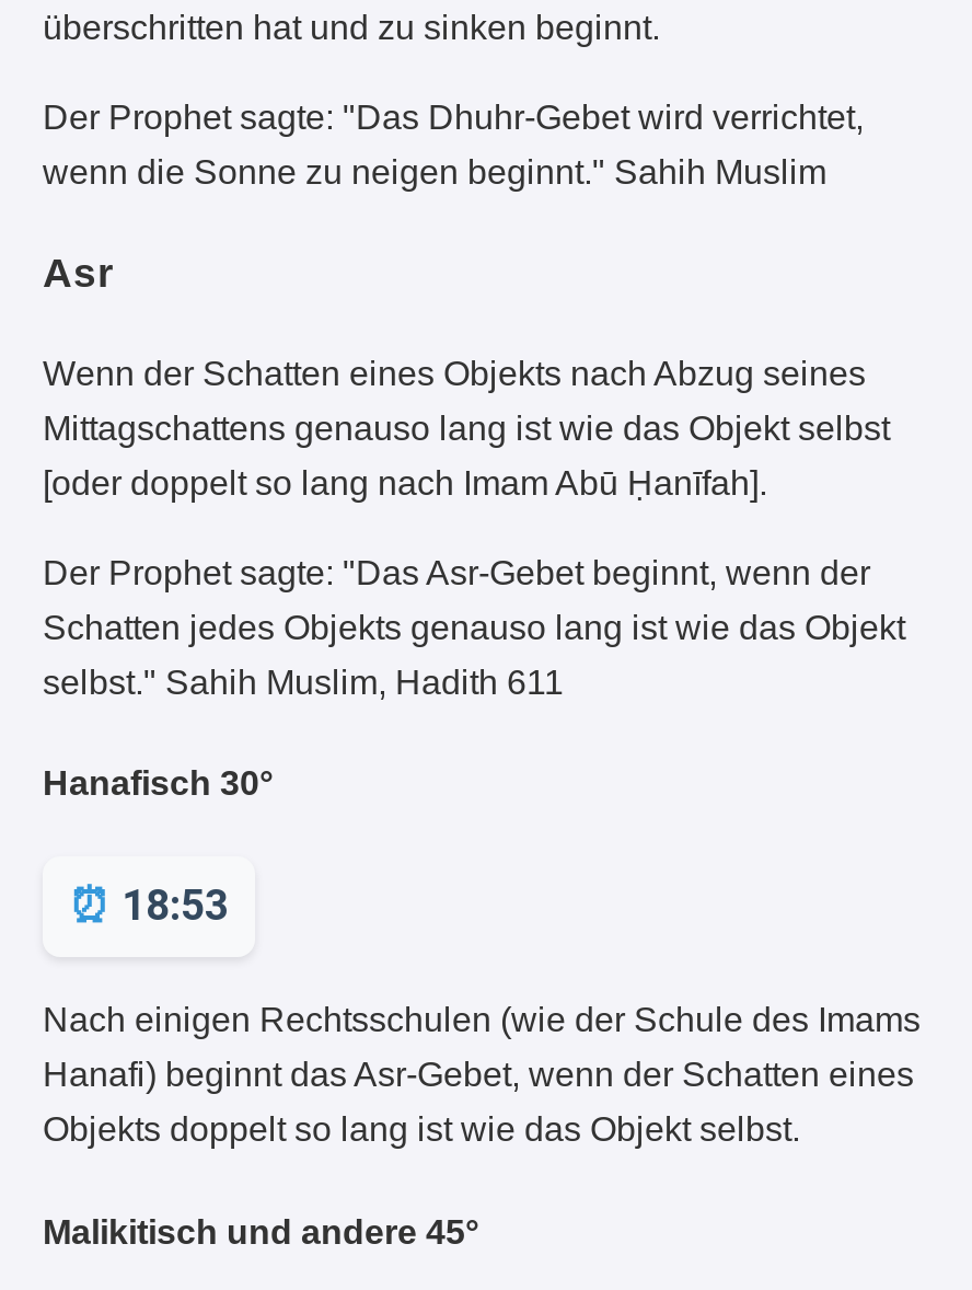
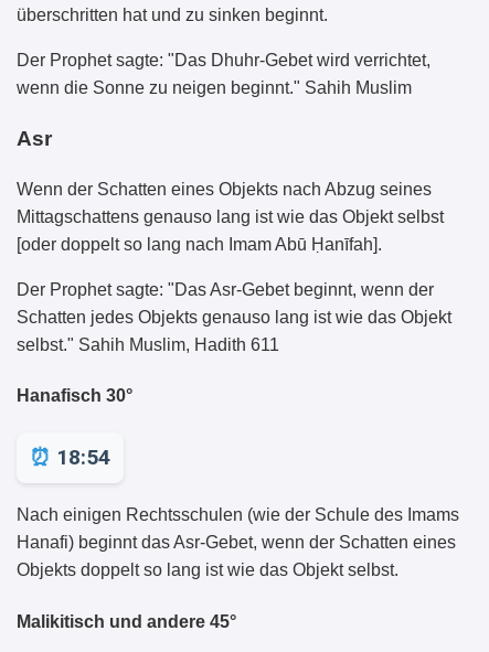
[121,881,229,931] 18:53 -> [56,445,110,470] 18:54

